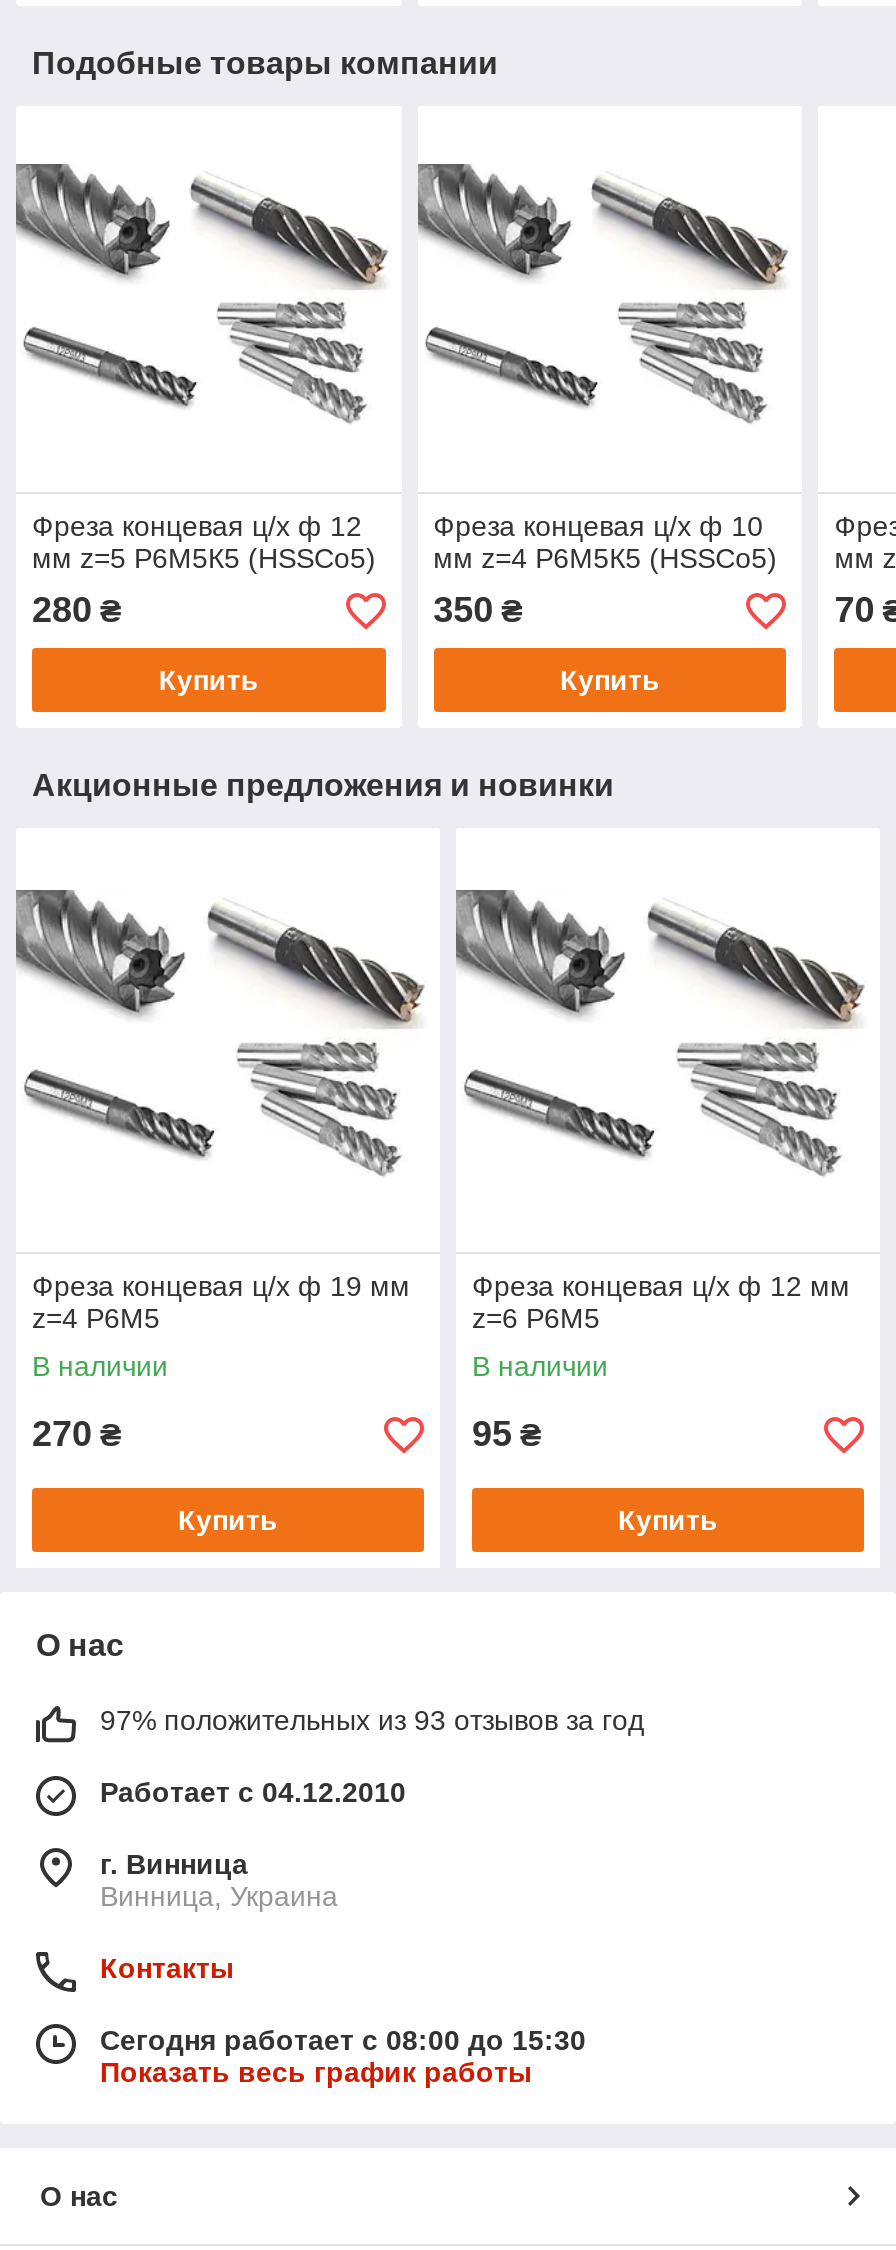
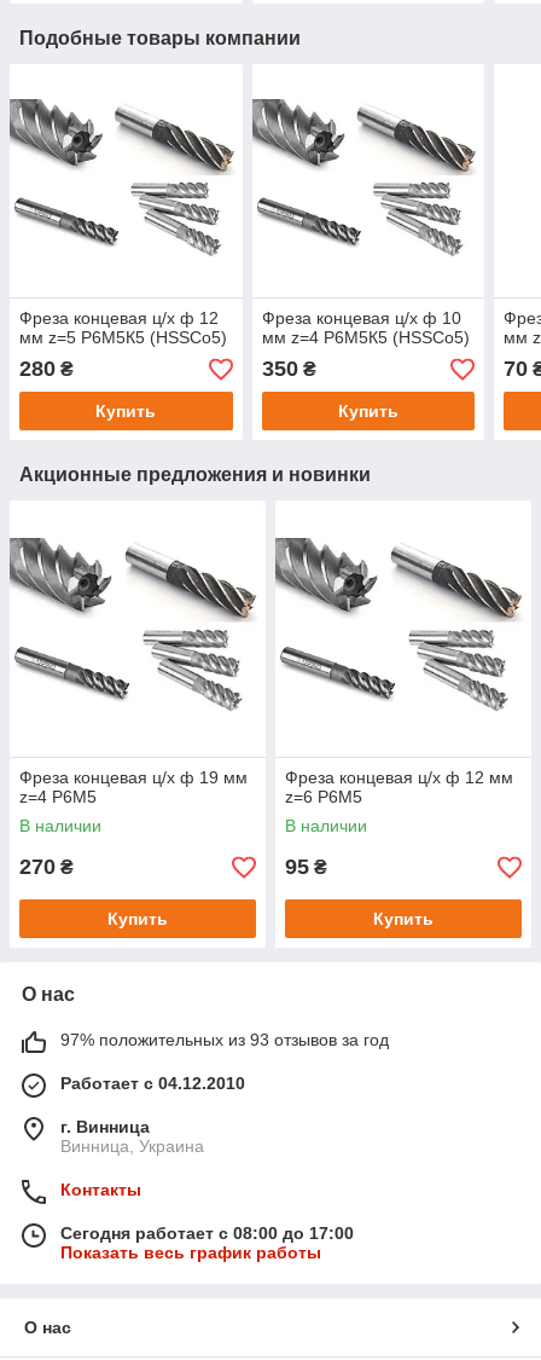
[100,2024,586,2056] Сегодня работает с 08:00 до 15:30 -> [60,1223,354,1243] Сегодня работает с 08:00 до 17:00

